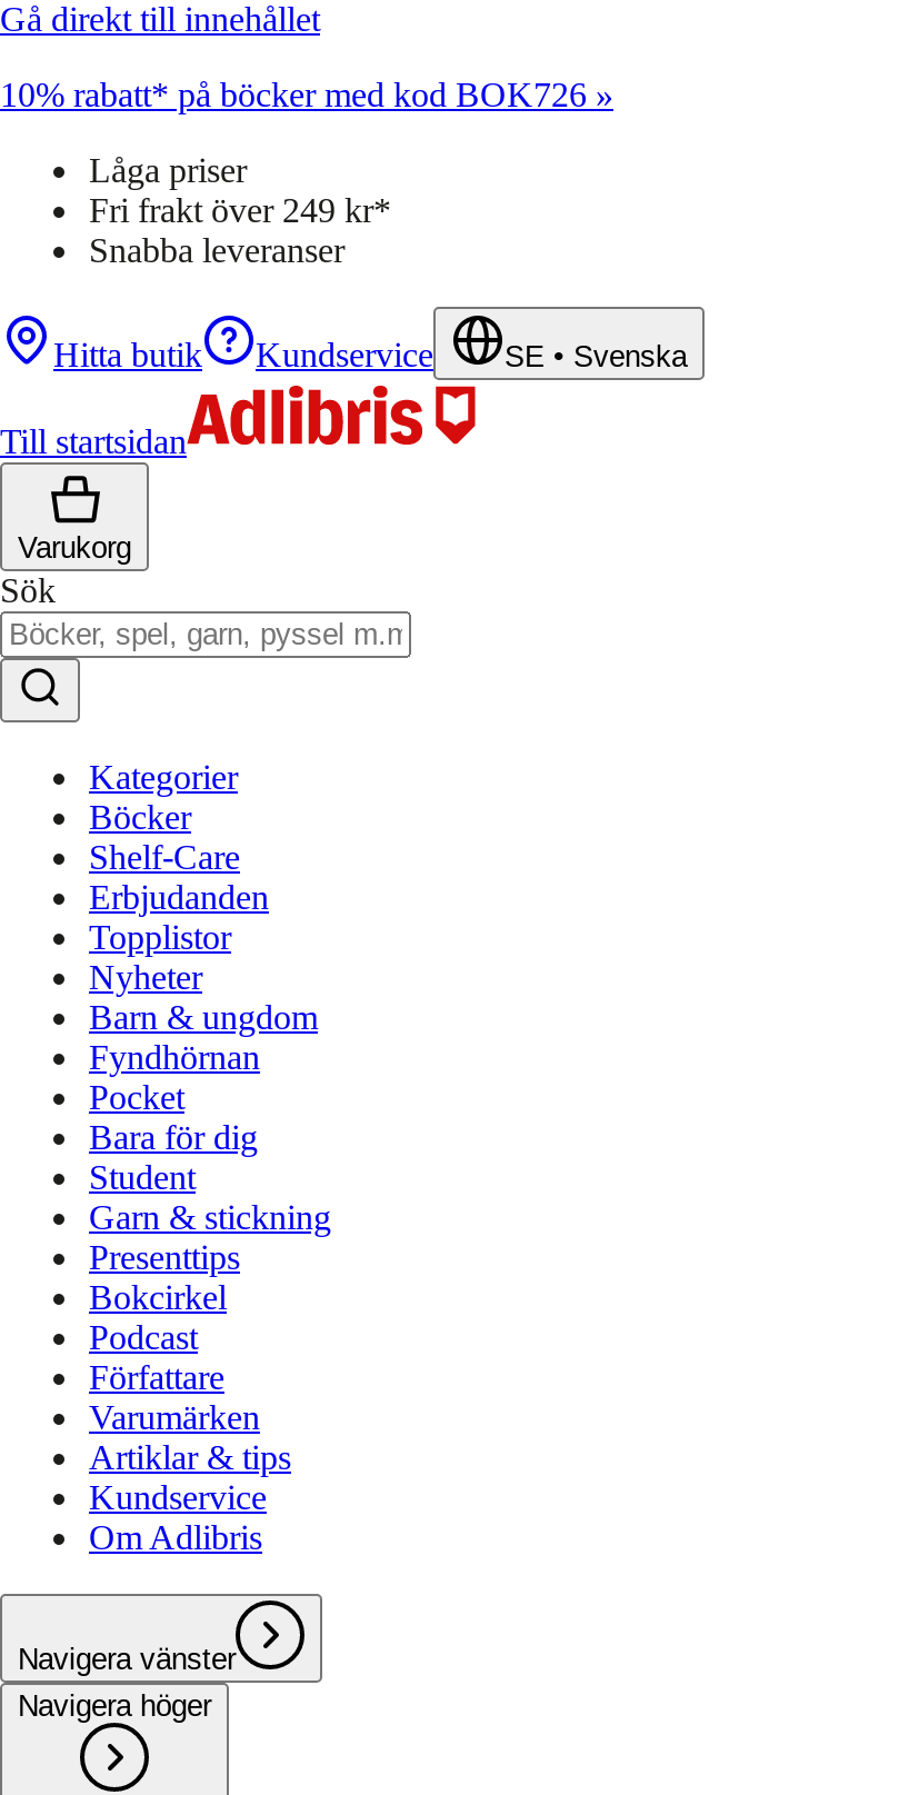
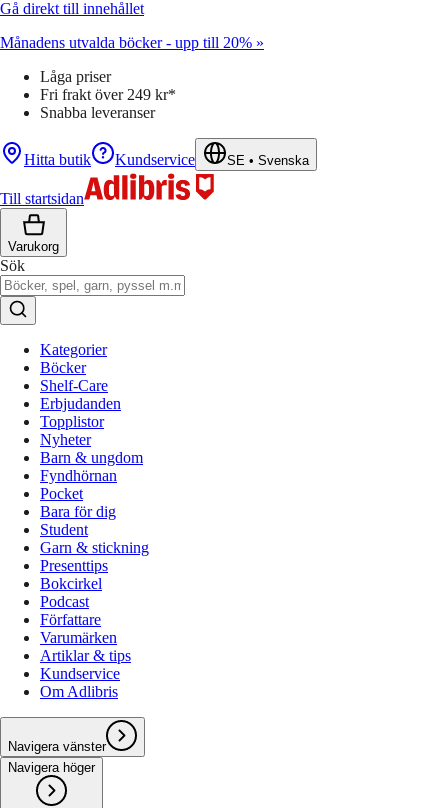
[0,76,613,113] 10% rabatt* på böcker med kod BOK726 » -> [0,34,264,51] Månadens utvalda böcker - upp till 20% »

